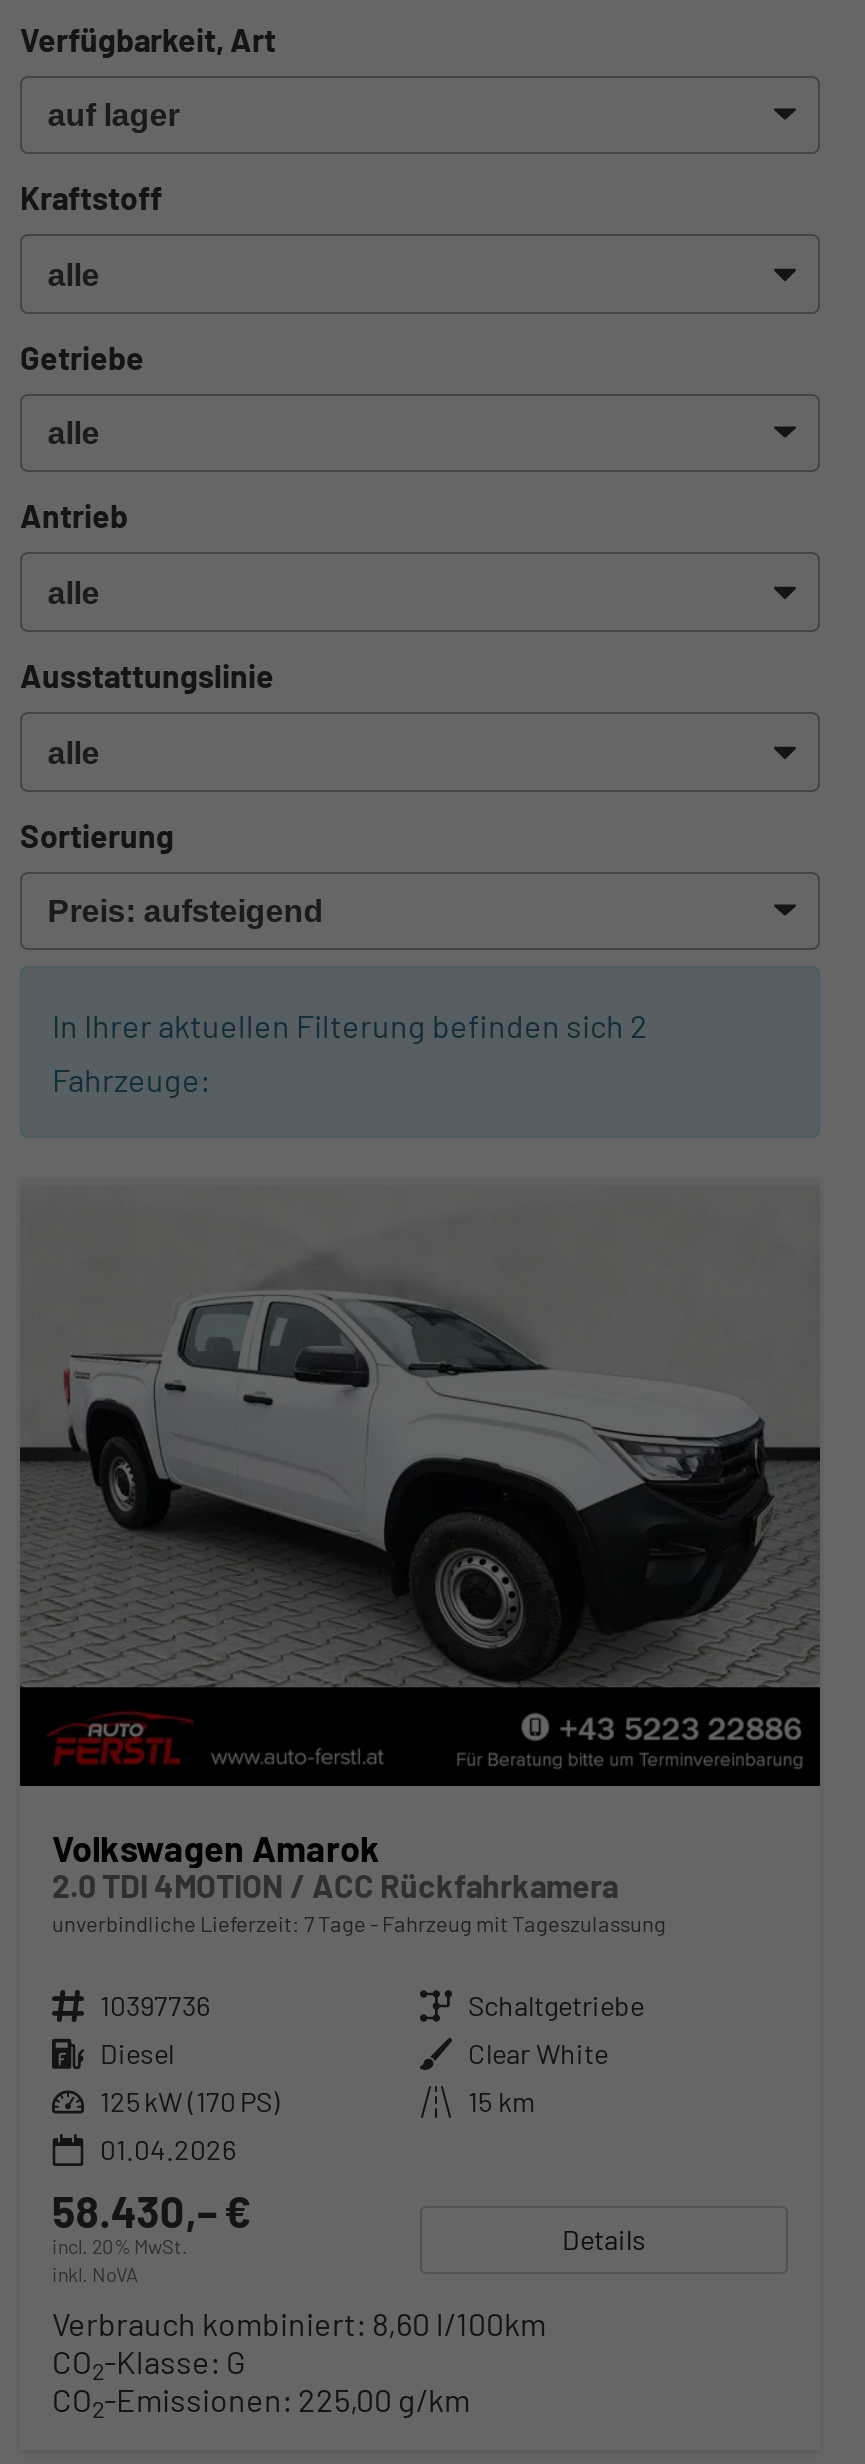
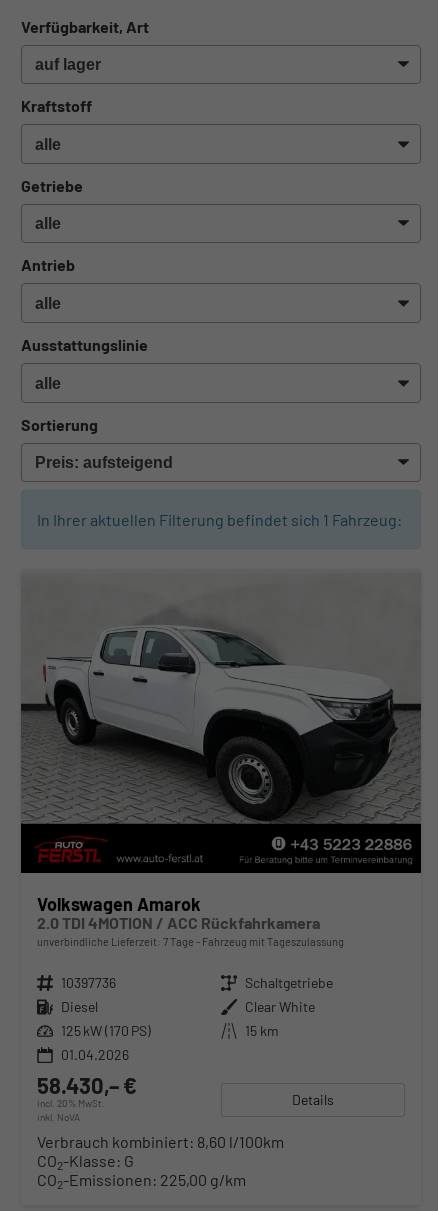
[52,1006,648,1098] In Ihrer aktuellen Filterung befinden sich 2 | Fahrzeuge: -> [37,510,402,529] In Ihrer aktuellen Filterung befindet sich 1 Fahrzeug:

